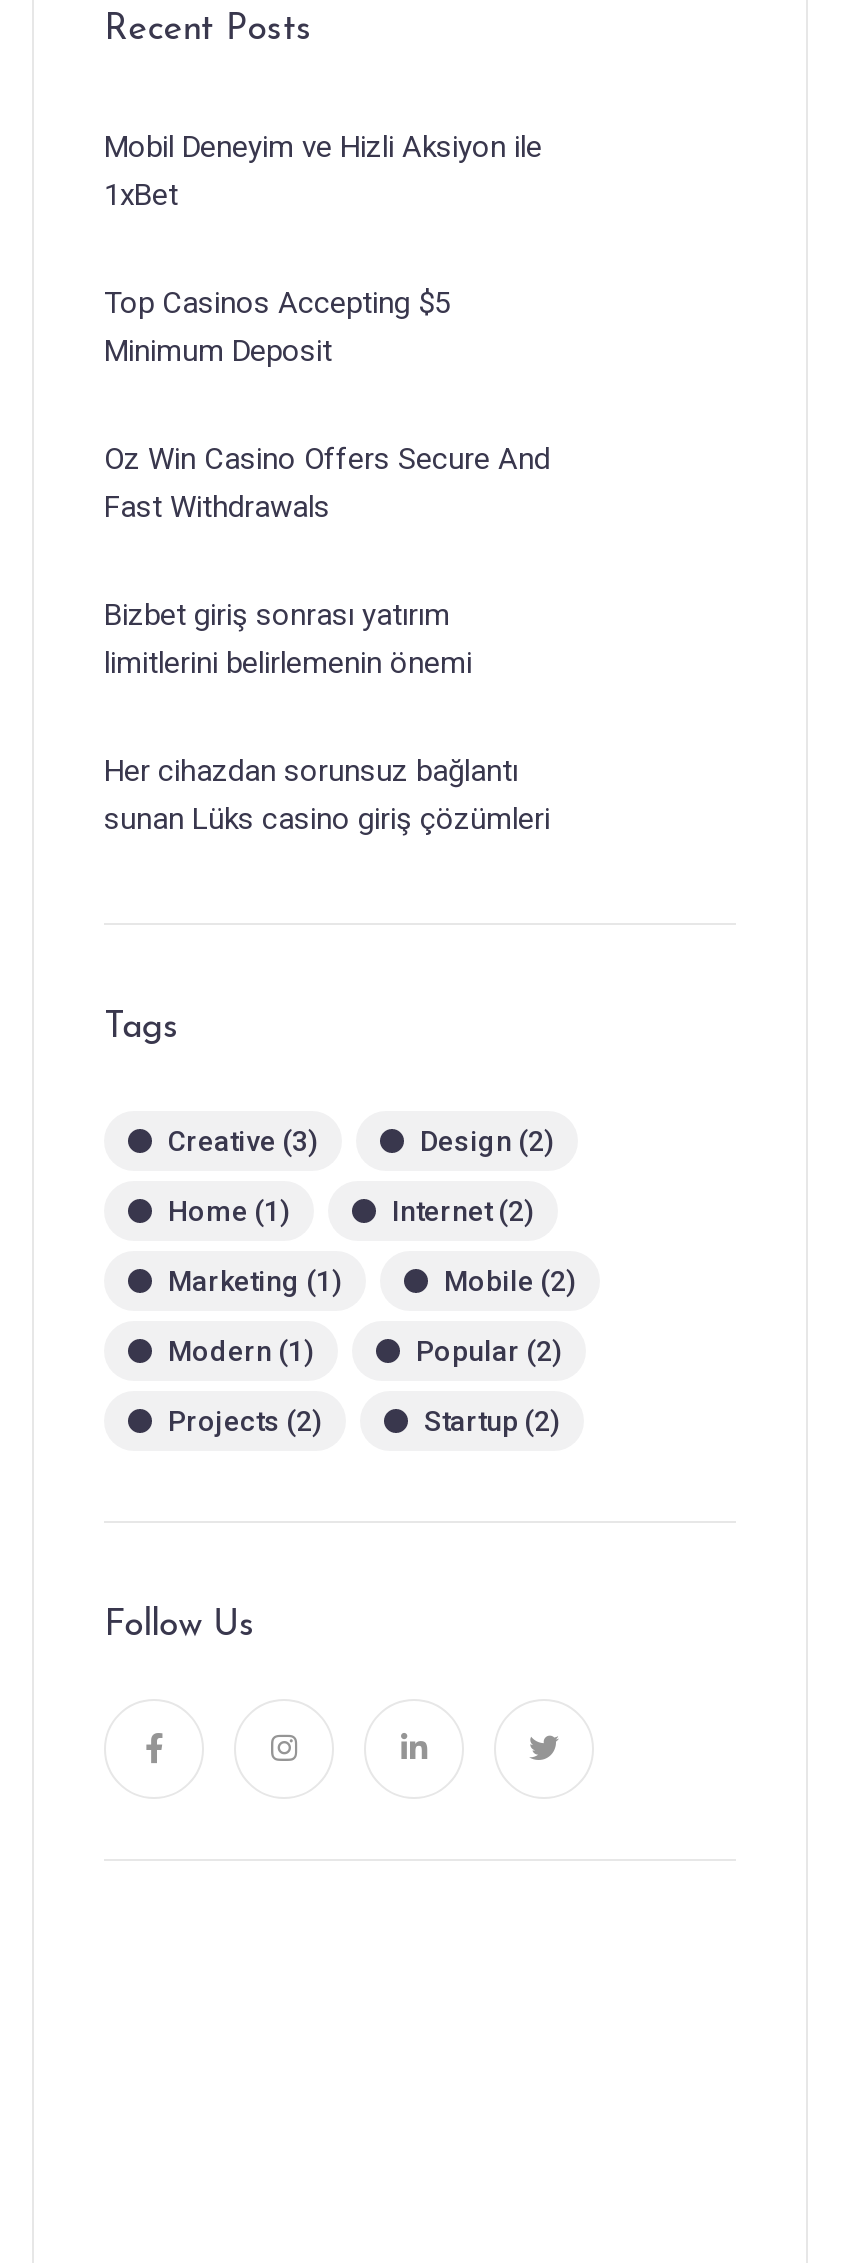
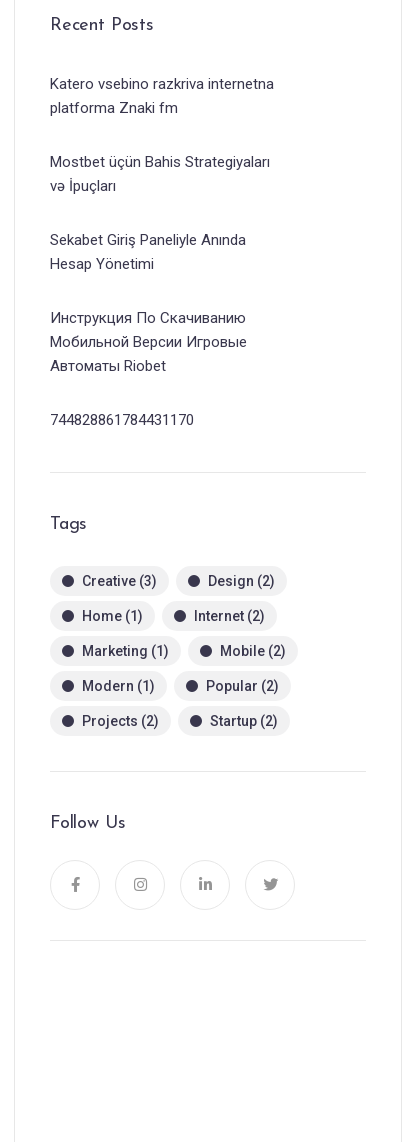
[104,129,542,213] Mobil Deneyim ve Hizli Aksiyon ile | 1xBet -> [50,75,274,117] Katero vsebino razkriva internetna | platforma Znaki fm
[104,285,450,369] Top Casinos Accepting $5 | Minimum Deposit -> [50,153,270,195] Mostbet üçün Bahis Strategiyaları | və İpuçları
[104,441,550,525] Oz Win Casino Offers Secure And | Fast Withdrawals -> [50,231,246,273] Sekabet Giriş Paneliyle Anında | Hesap Yönetimi
[104,597,472,681] Bizbet giriş sonrası yatırım | limitlerini belirlemenin önemi -> [50,309,247,375] Инструкция По Скачиванию | Мобильной Версии Игровые | Автоматы Riobet
[104,753,550,837] Her cihazdan sorunsuz bağlantı | sunan Lüks casino giriş çözümleri -> [50,411,194,429] 744828861784431170

